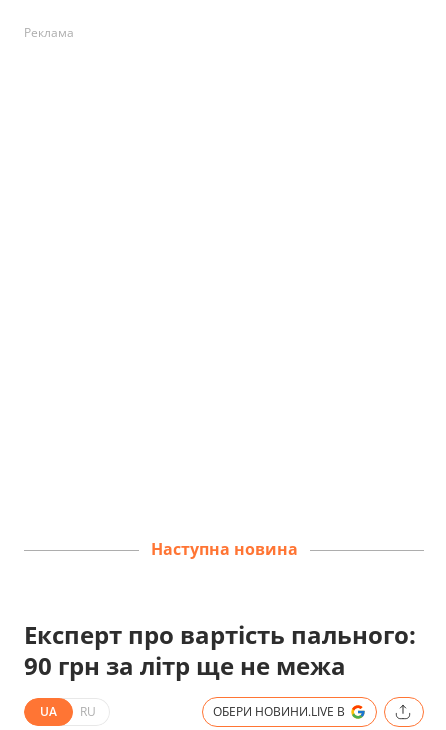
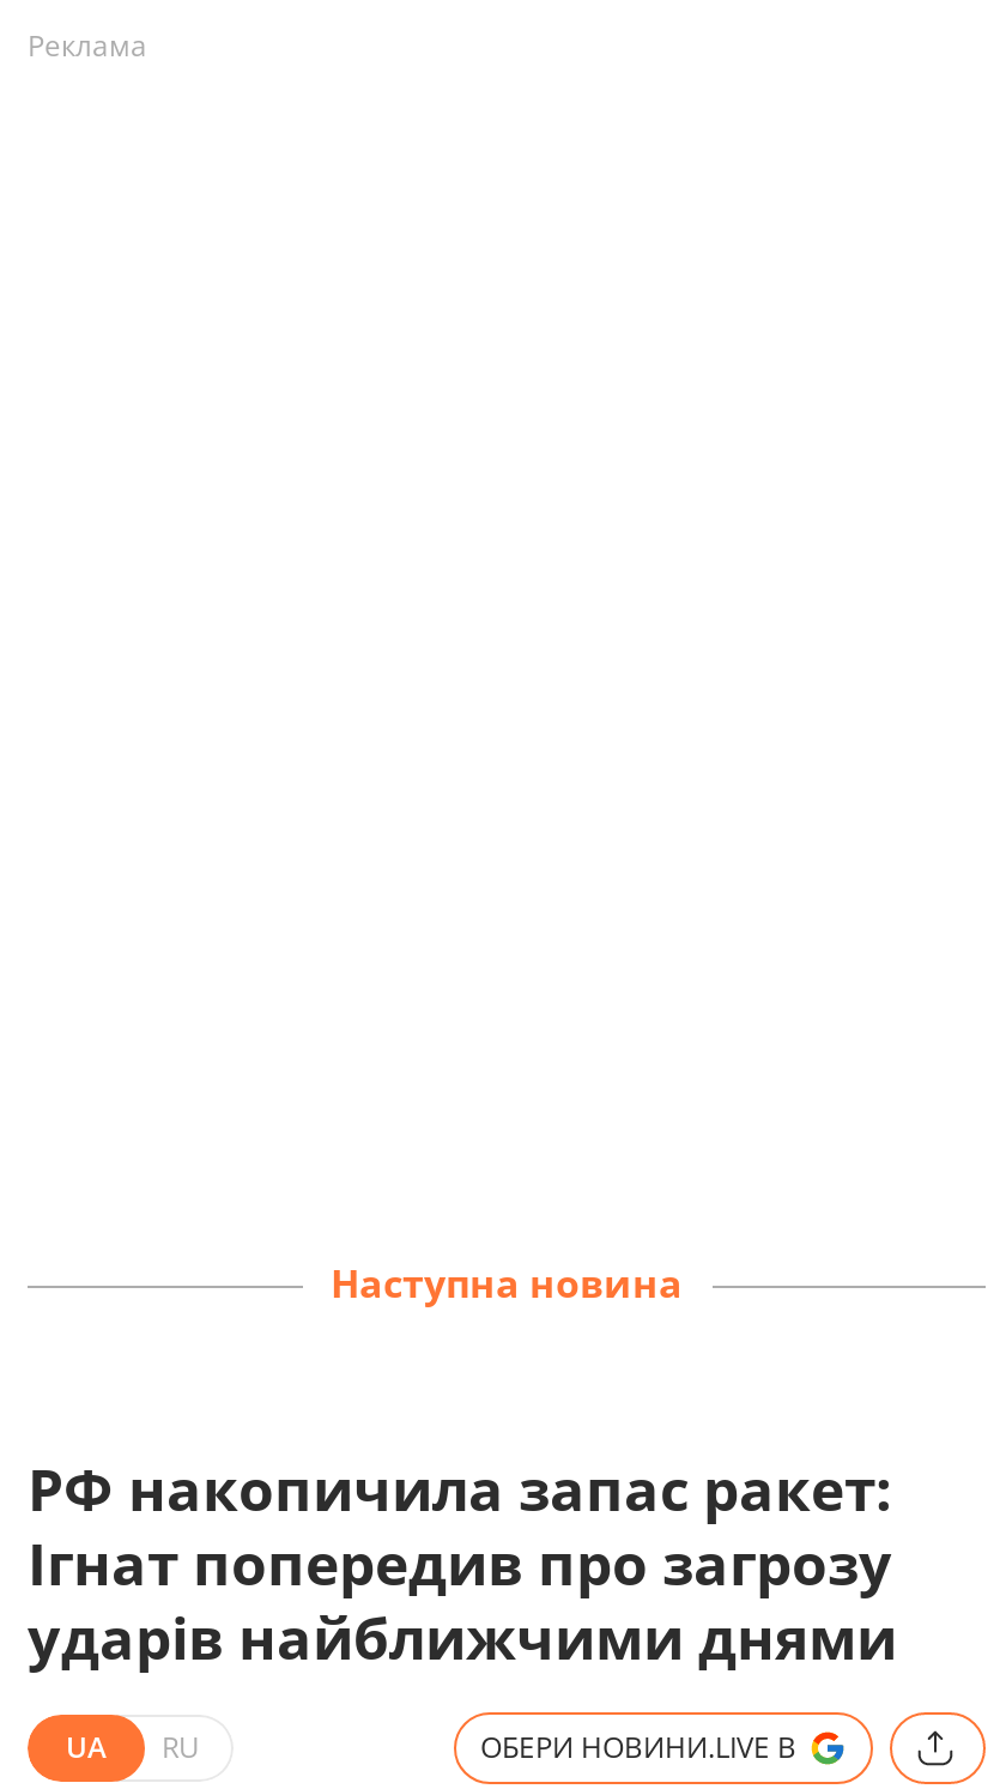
[24,618,416,682] Експерт про вартість пального: | 90 грн за літр ще не межа -> [28,1448,897,1676] РФ накопичила запас ракет: | Ігнат попередив про загрозу | ударів найближчими днями

